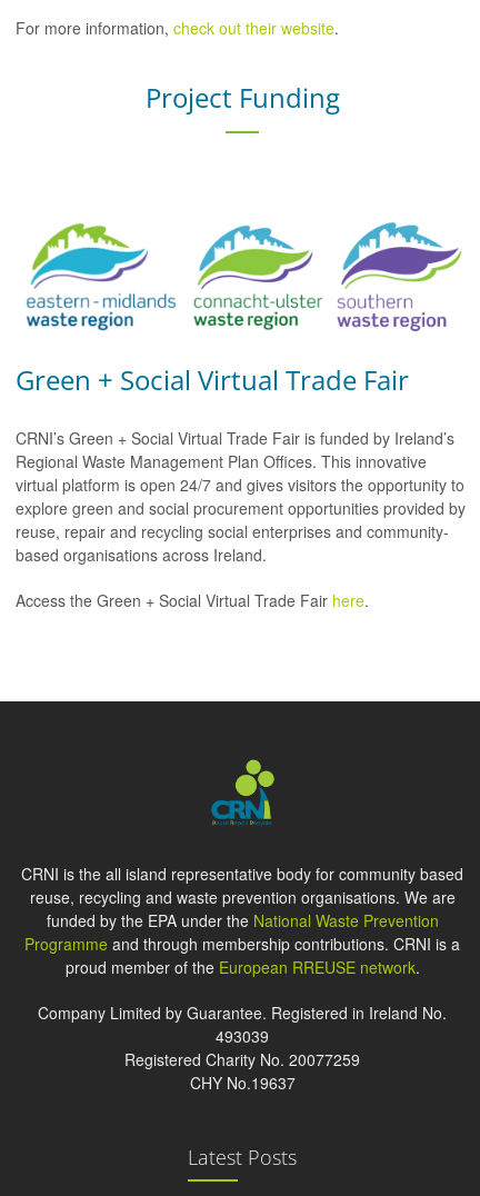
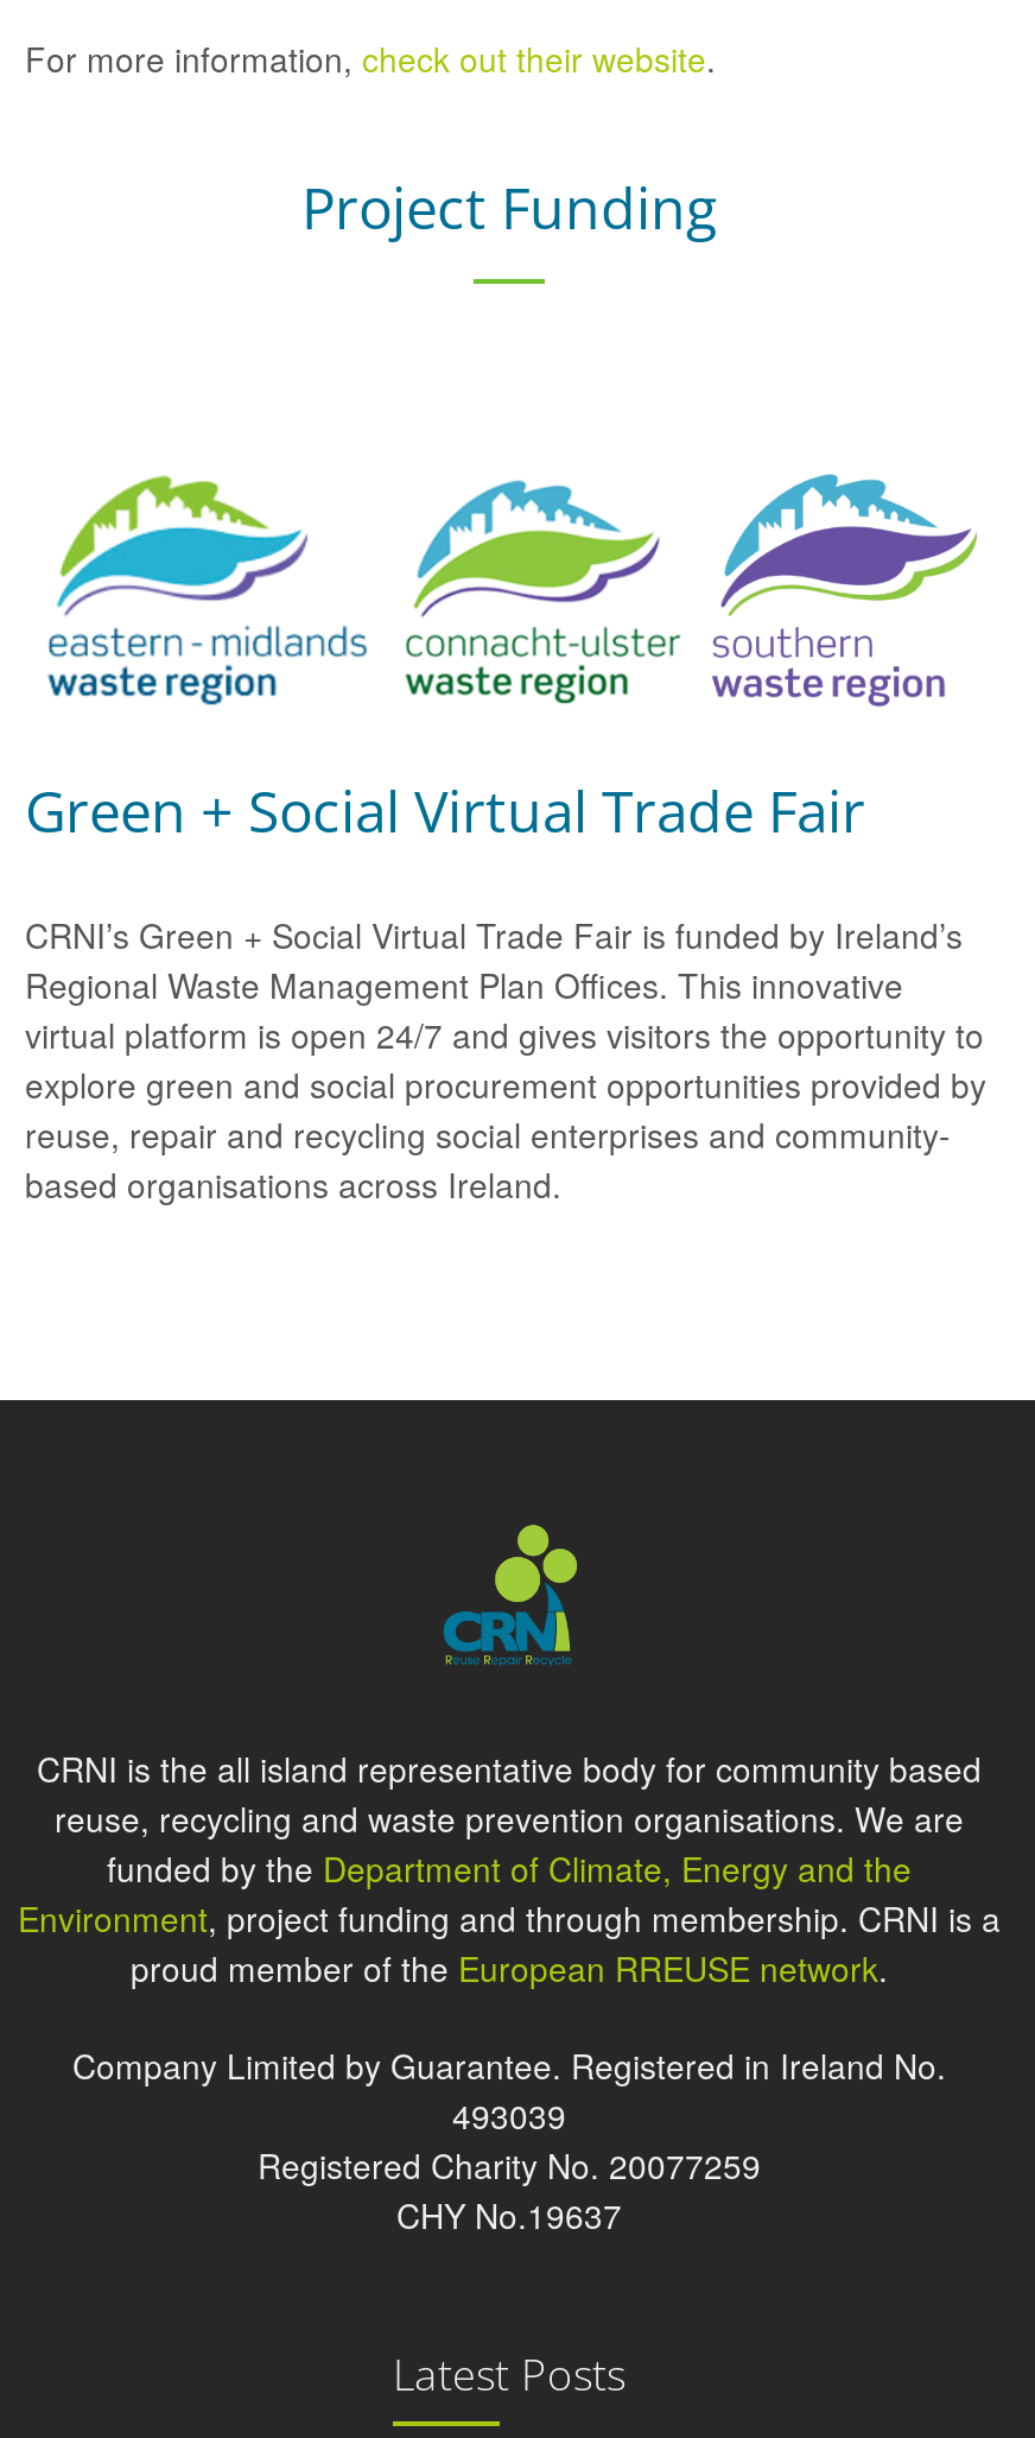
[16,590,369,612] Access the Green + Social Virtual Trade Fair here. -> none
[24,910,460,955] funded by the EPA under the National Waste Prevention | Programme and through membership contributions. CRNI is a -> [18,1844,1001,1942] funded by the Department of Climate, Energy and the | Environment, project funding and through membership. CRNI is a

